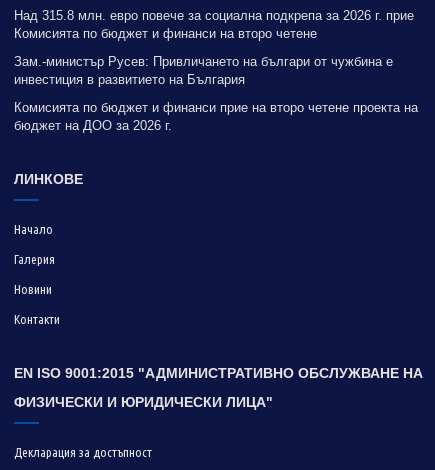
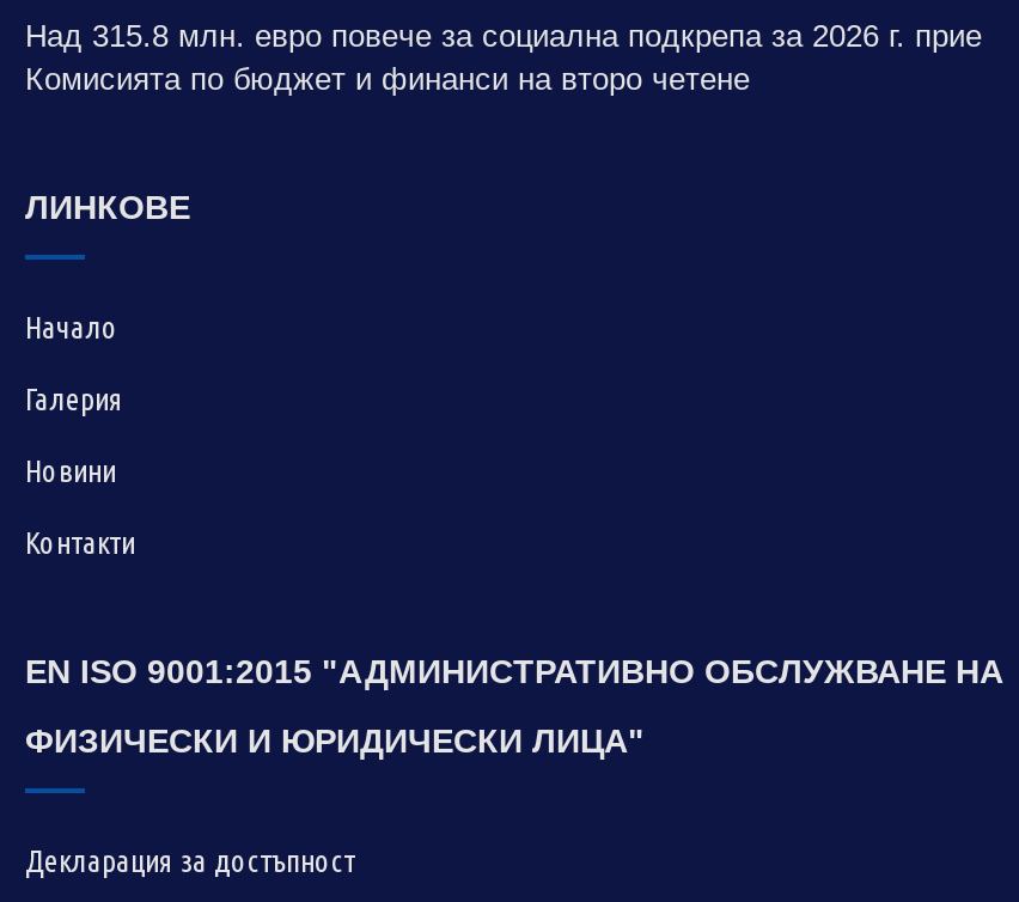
[14,54,418,133] Зам.-министър Русев: Привличането на българи от чужбина е | инвестиция в развитието на България | Комисията по бюджет и финанси прие на второ четене проекта на | бюджет на ДОО за 2026 г. -> none

